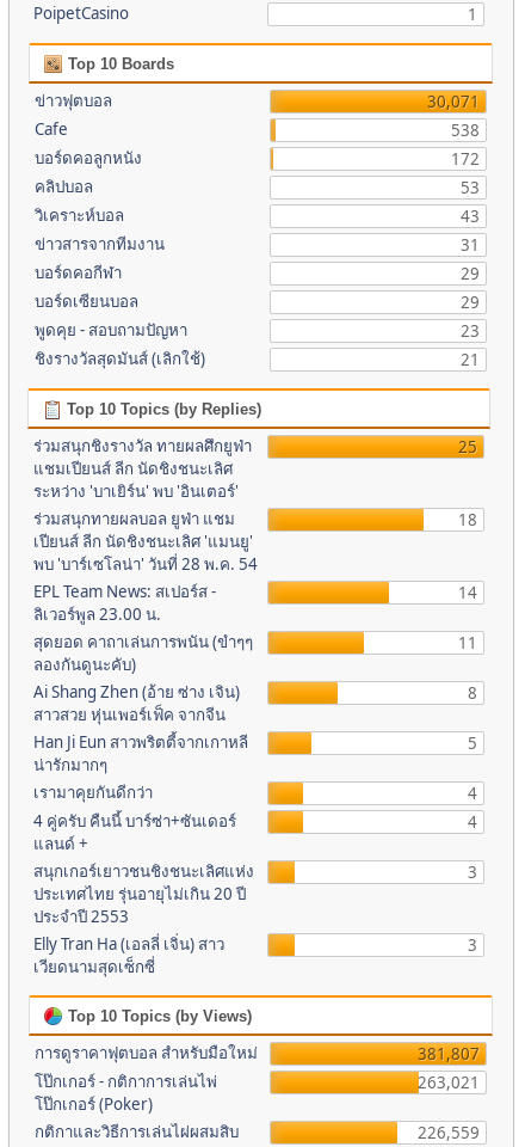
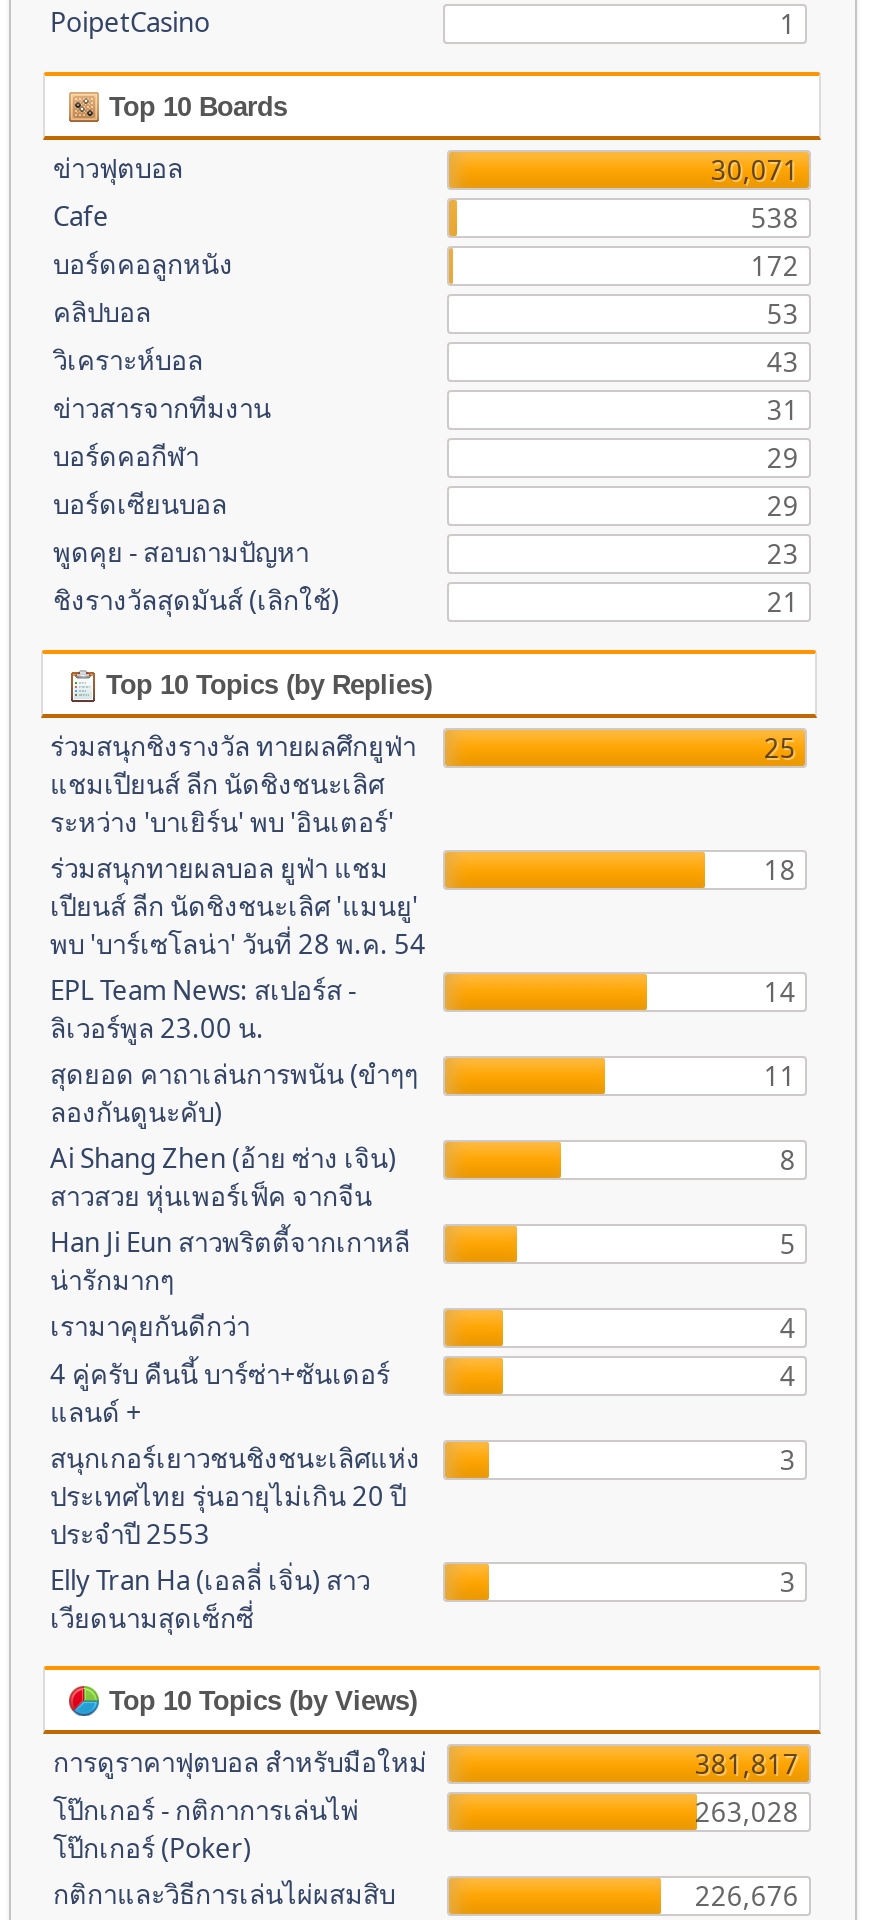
[417,1043,479,1065] 381,807 -> [695,1746,799,1782] 381,817
[417,1072,479,1093] 263,021 -> [695,1794,799,1830] 263,028
[417,1122,479,1143] 226,559 -> [695,1878,799,1914] 226,676

